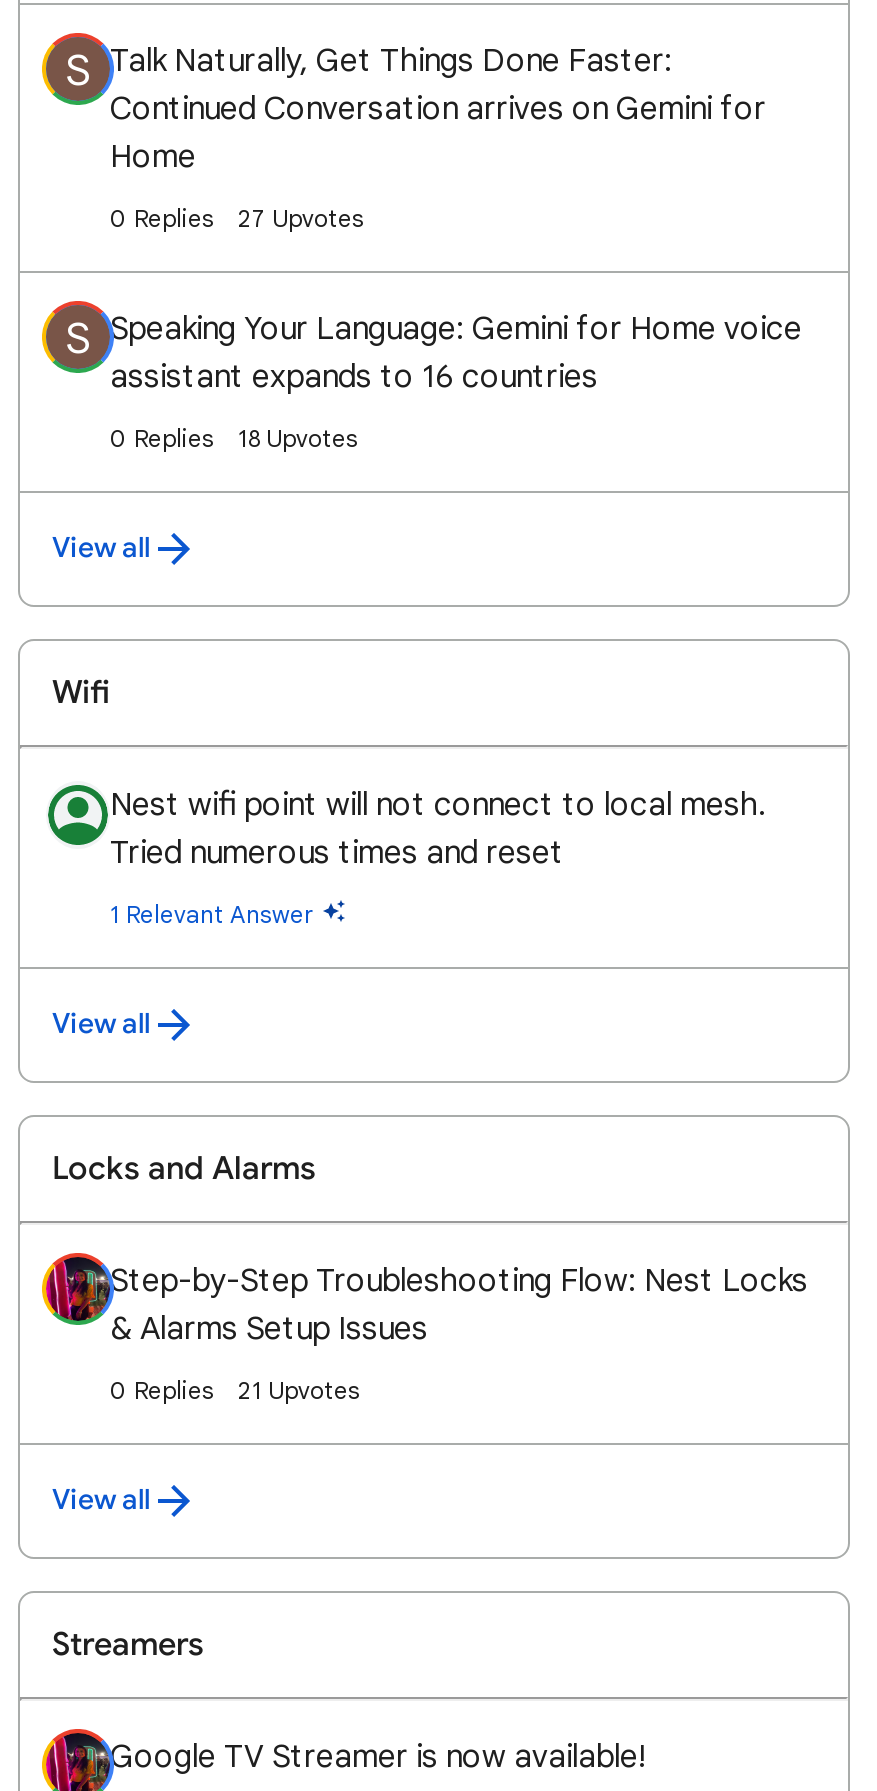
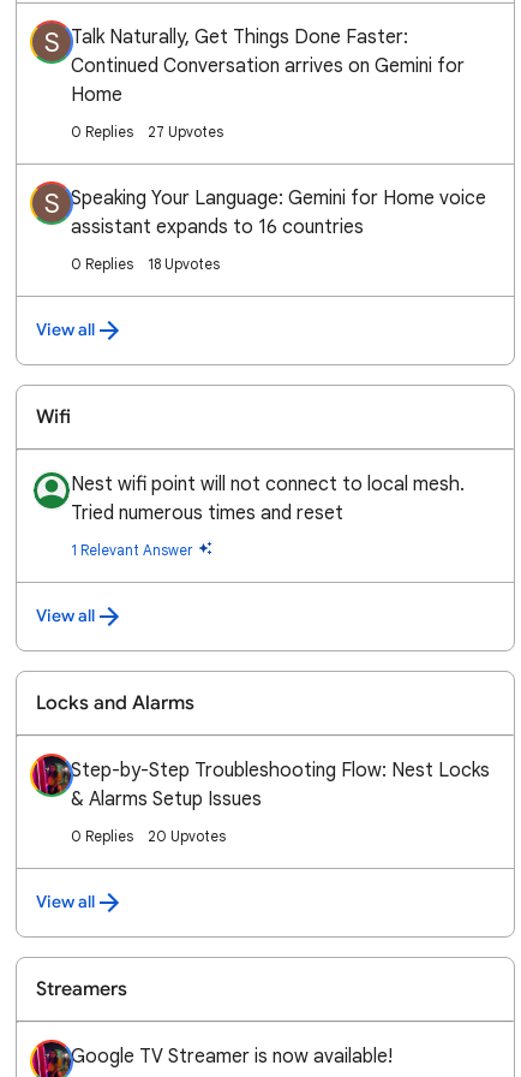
[238,1375,360,1405] 21 Upvotes -> [148,827,226,845] 20 Upvotes

